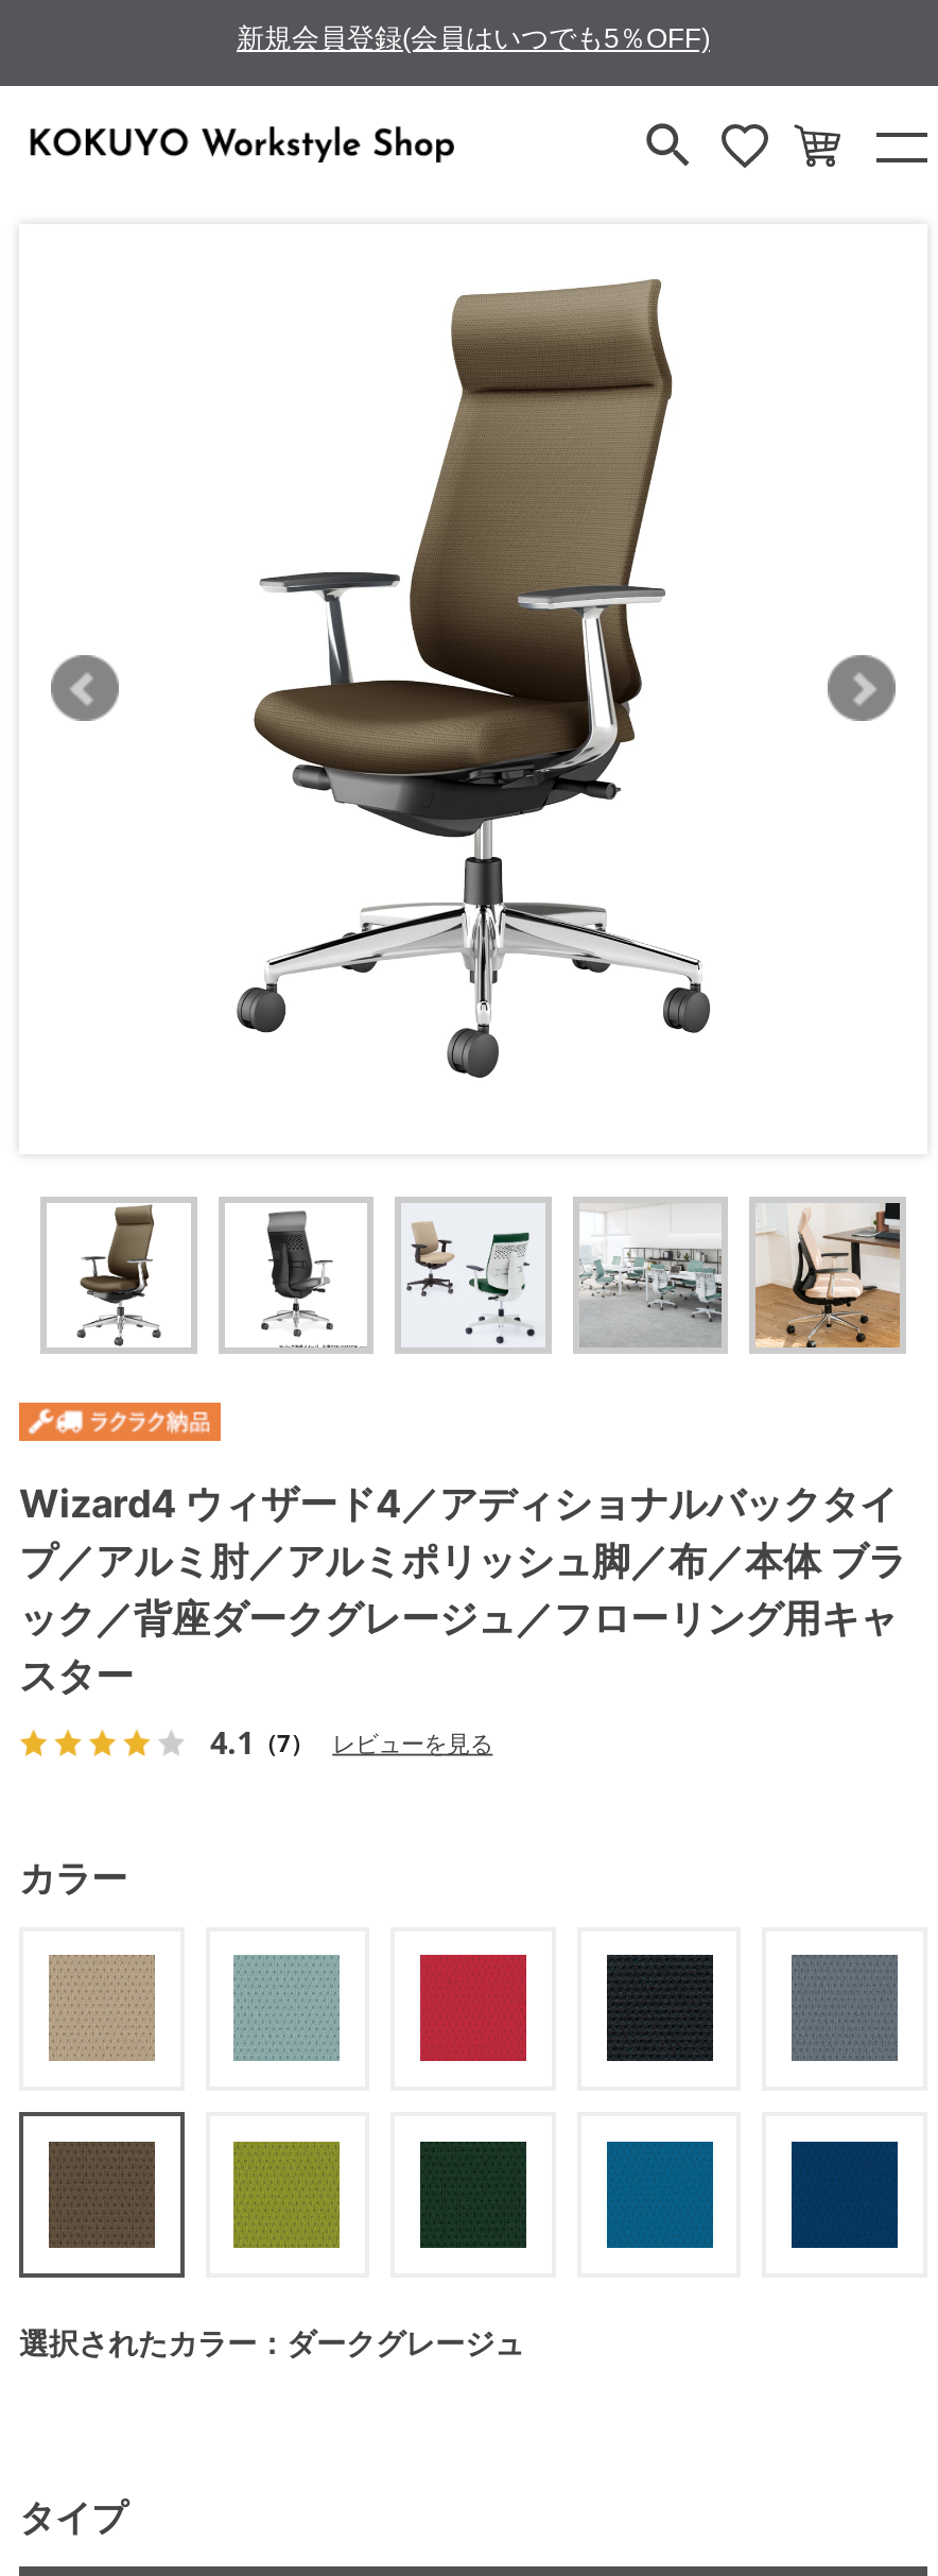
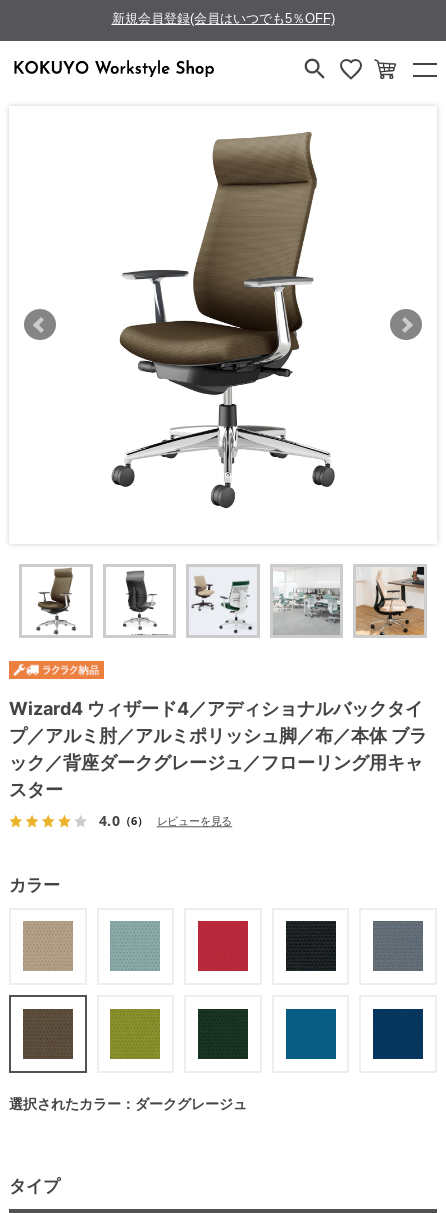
[210,1720,493,1762] 4.1（7） レビューを見る -> [99,810,232,830] 4.0（6） レビューを見る

